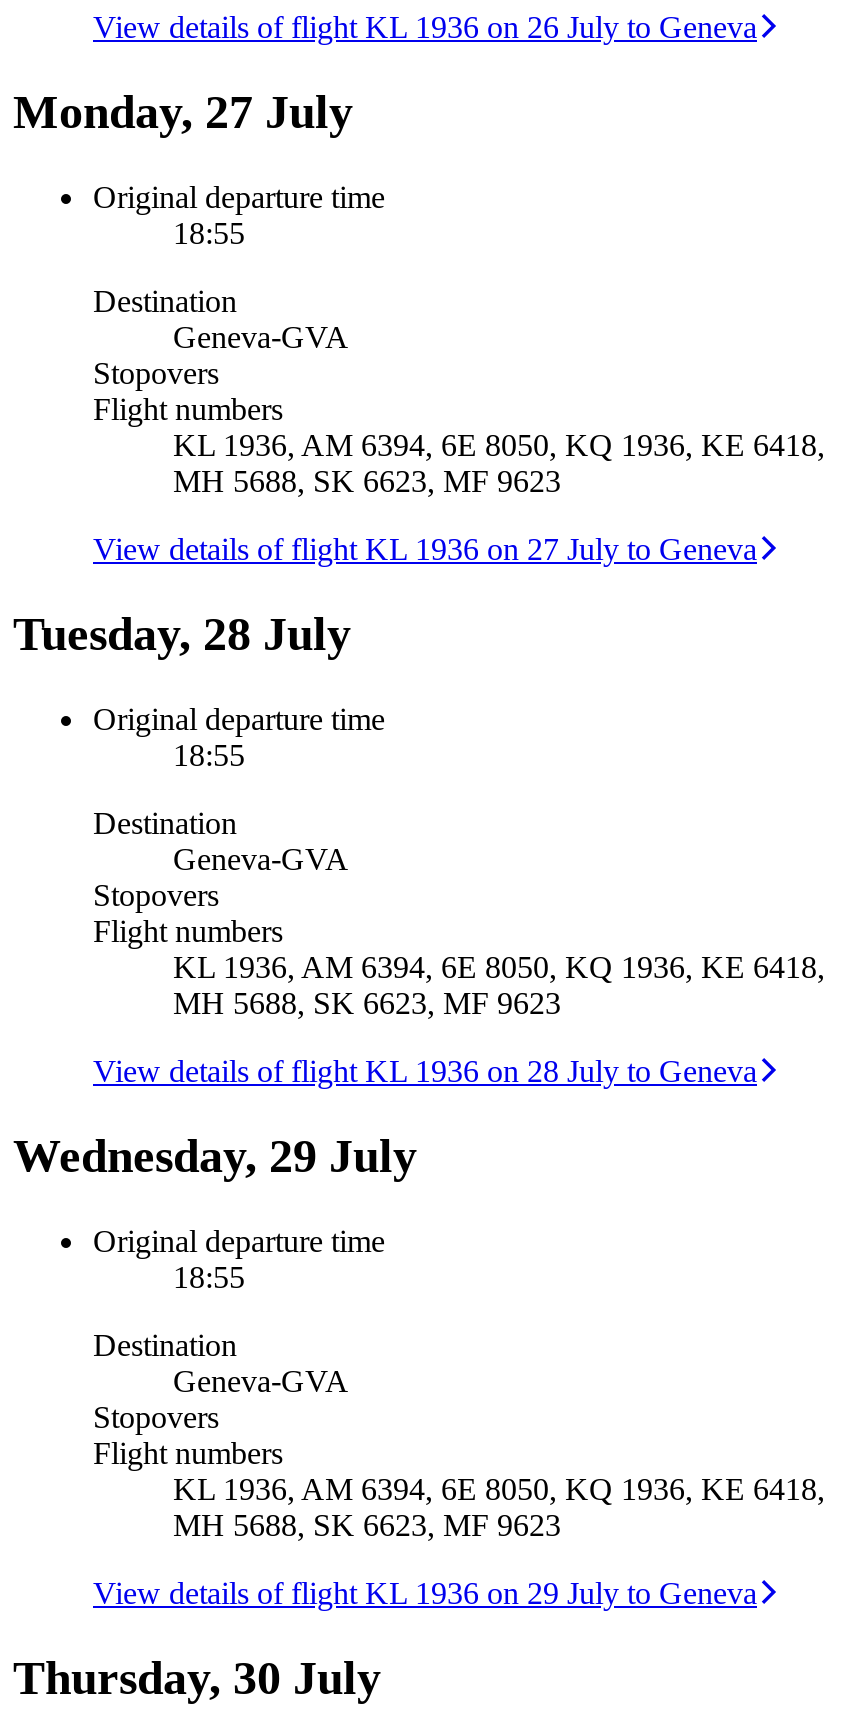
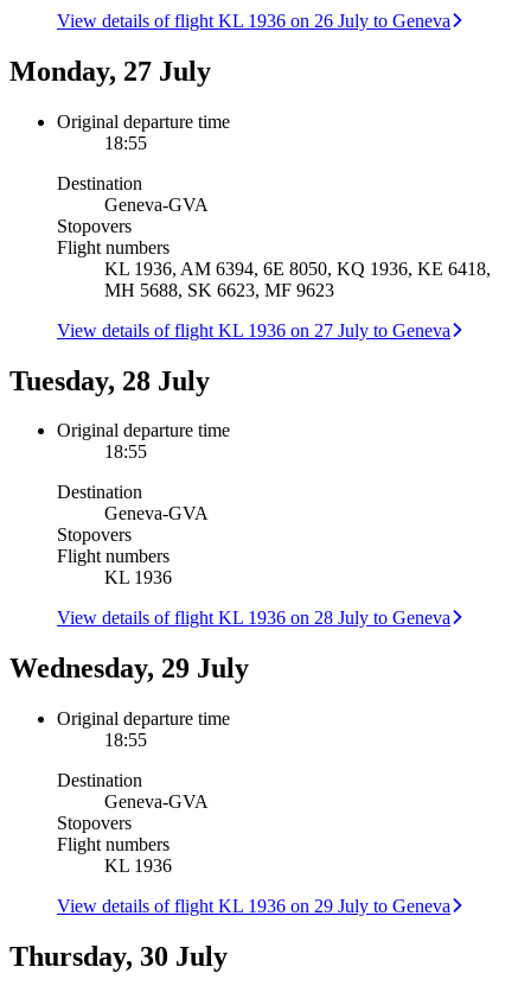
[173,950,825,1020] KL 1936, AM 6394, 6E 8050, KQ 1936, KE 6418, | MH 5688, SK 6623, MF 9623 -> [104,568,172,588] KL 1936
[173,1471,825,1541] KL 1936, AM 6394, 6E 8050, KQ 1936, KE 6418, | MH 5688, SK 6623, MF 9623 -> [104,856,172,876] KL 1936

